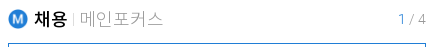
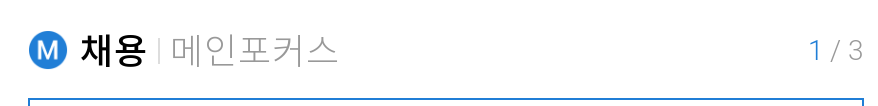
[398,11,426,27] 1 / 4 -> [808,35,864,67] 1 / 3

